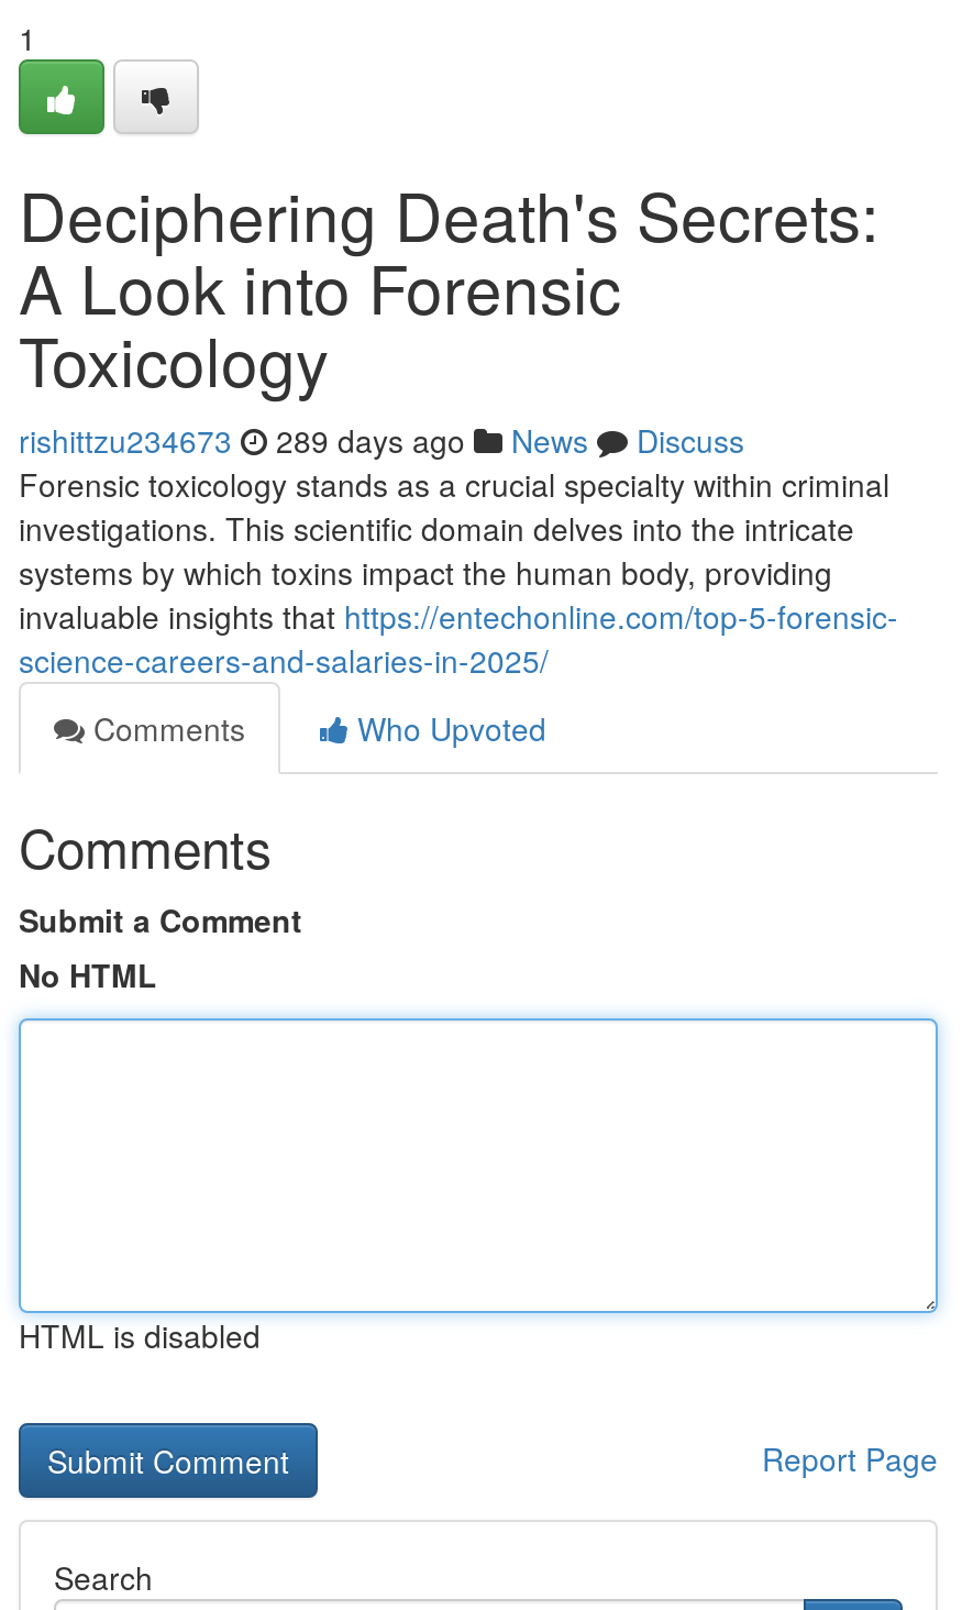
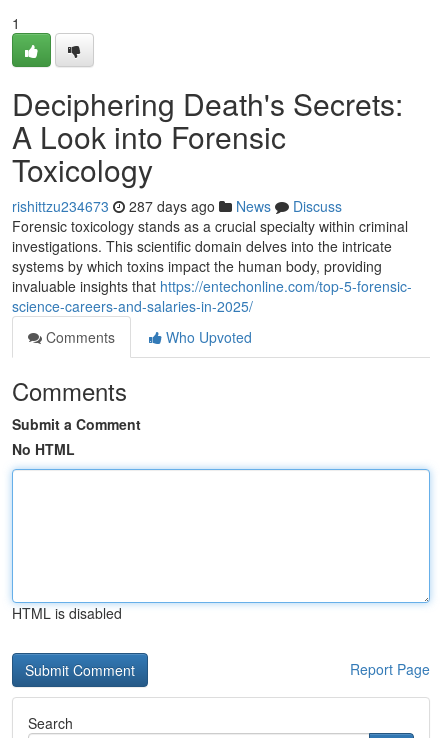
[19,418,744,462] rishittzu234673 289 days ago News Discuss -> [12,196,342,216] rishittzu234673 287 days ago News Discuss

